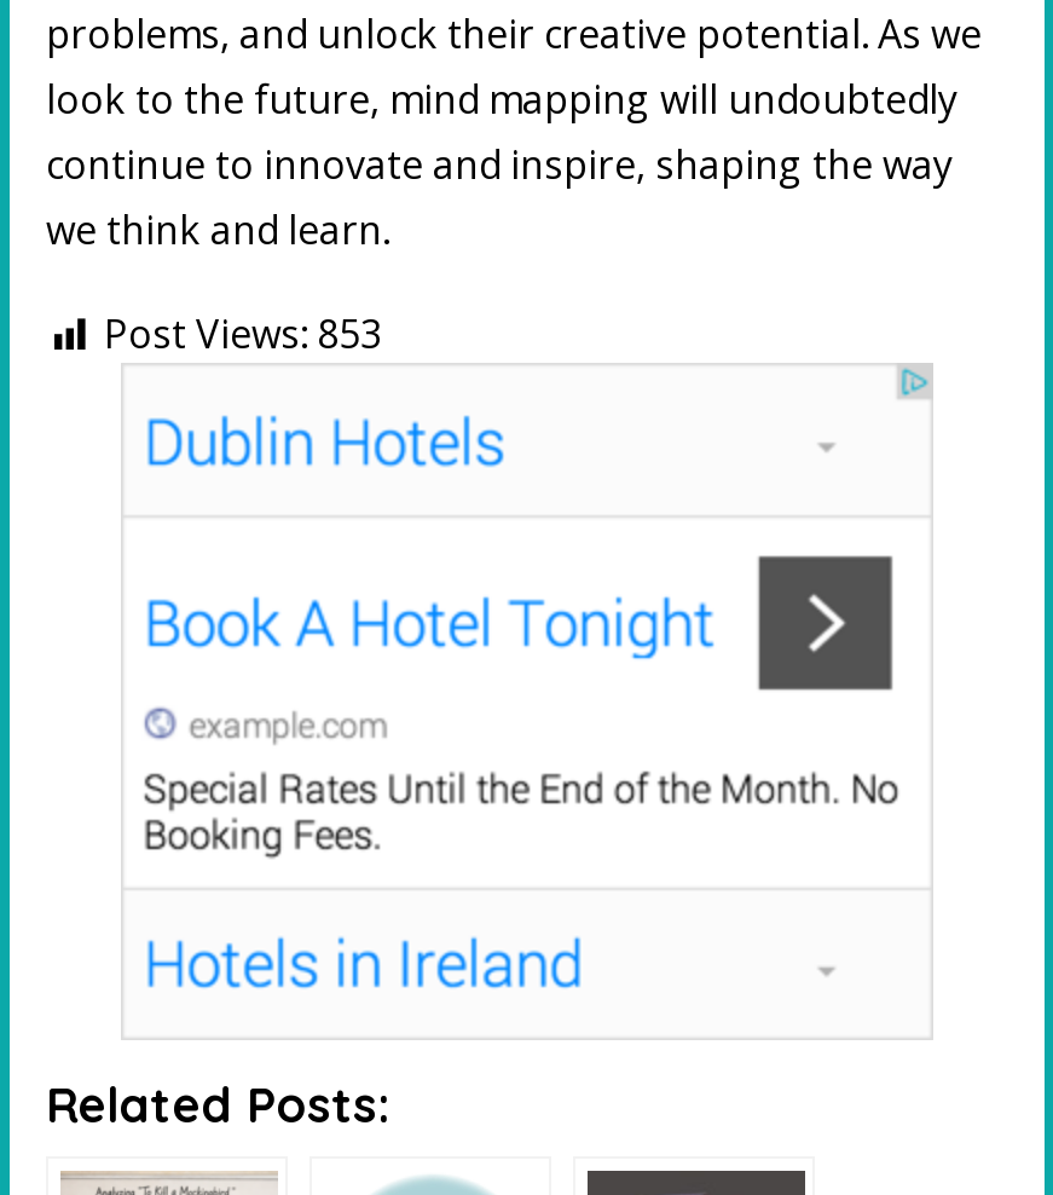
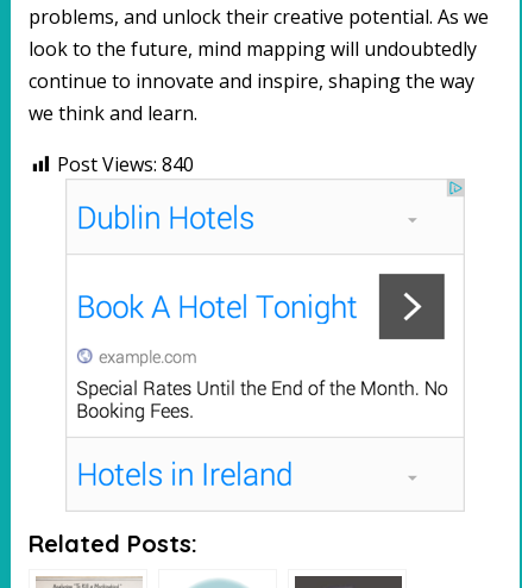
[104,308,382,361] Post Views: 853 -> [57,151,194,178] Post Views: 840

